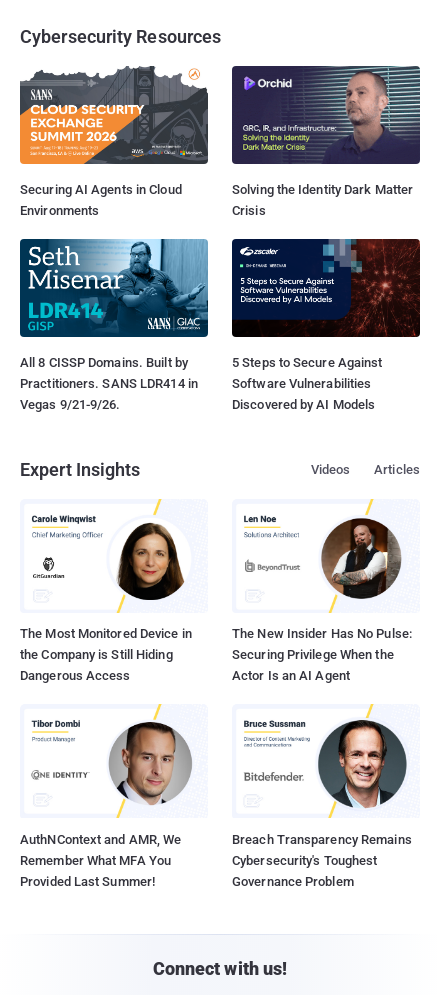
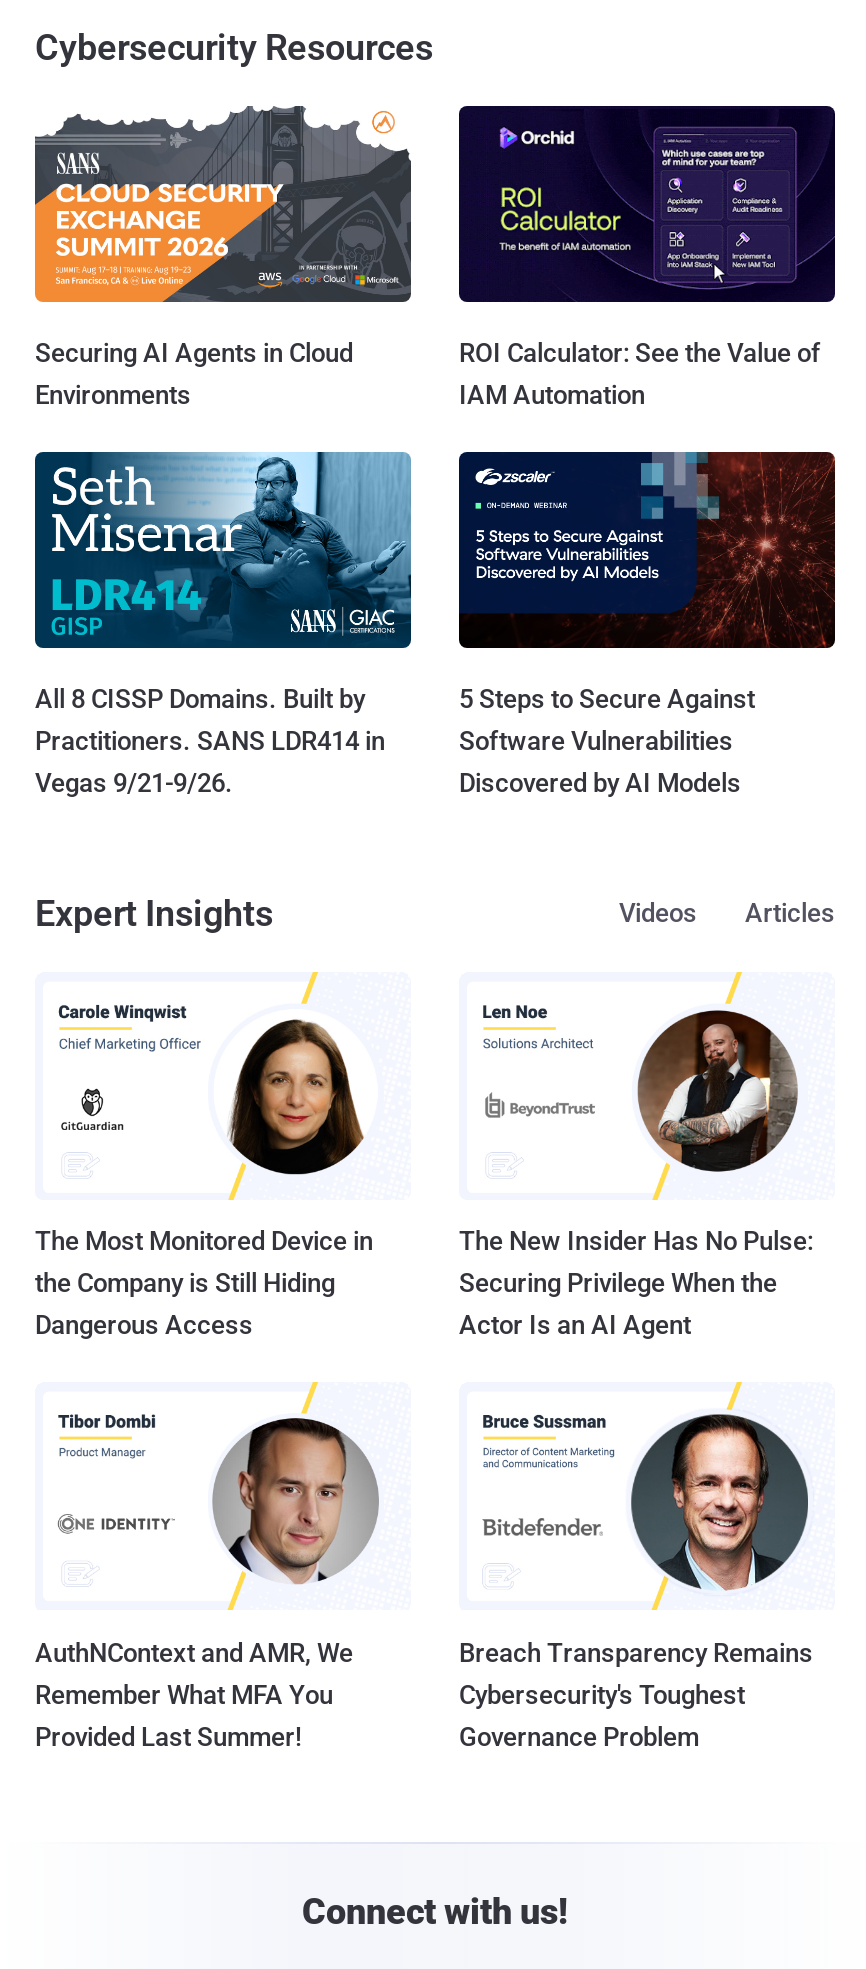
[232,65,421,218] [image] | Solving the Identity Dark Matter | Crisis -> [459,104,837,409] [image] | ROI Calculator: See the Value of | IAM Automation

